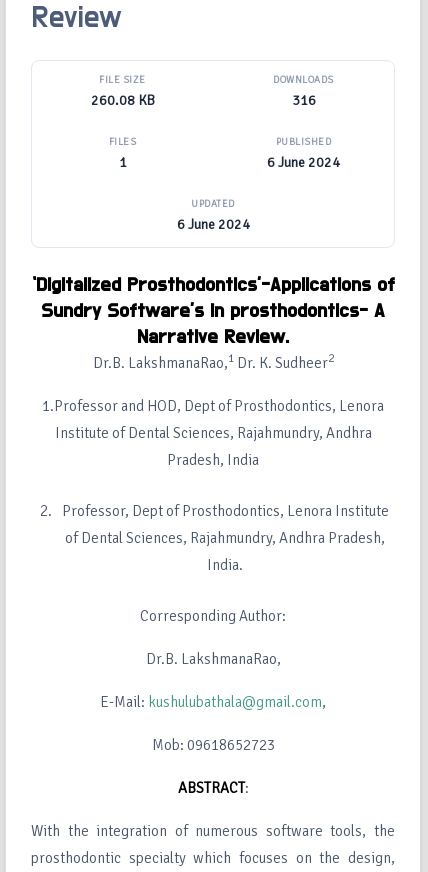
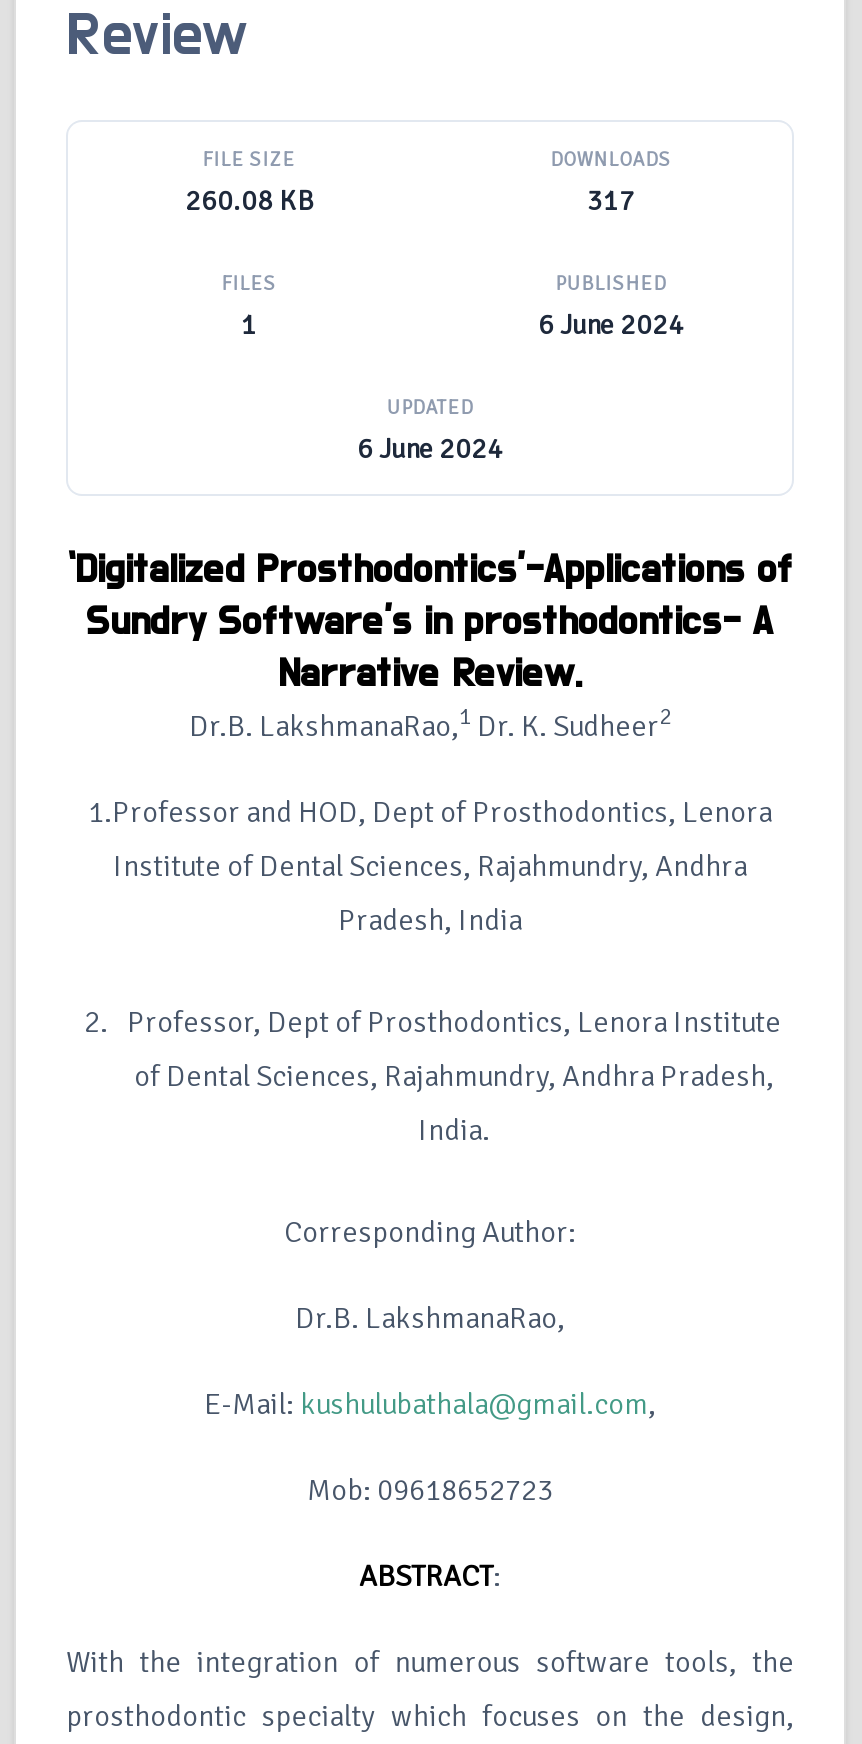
[291,92,315,109] 316 -> [587,184,635,218] 317

